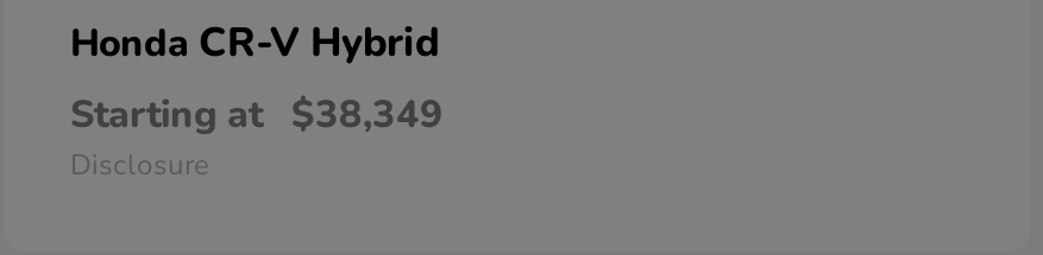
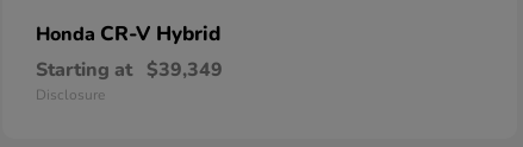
[70,89,444,141] Starting at $38,349 -> [36,57,223,83] Starting at $39,349

